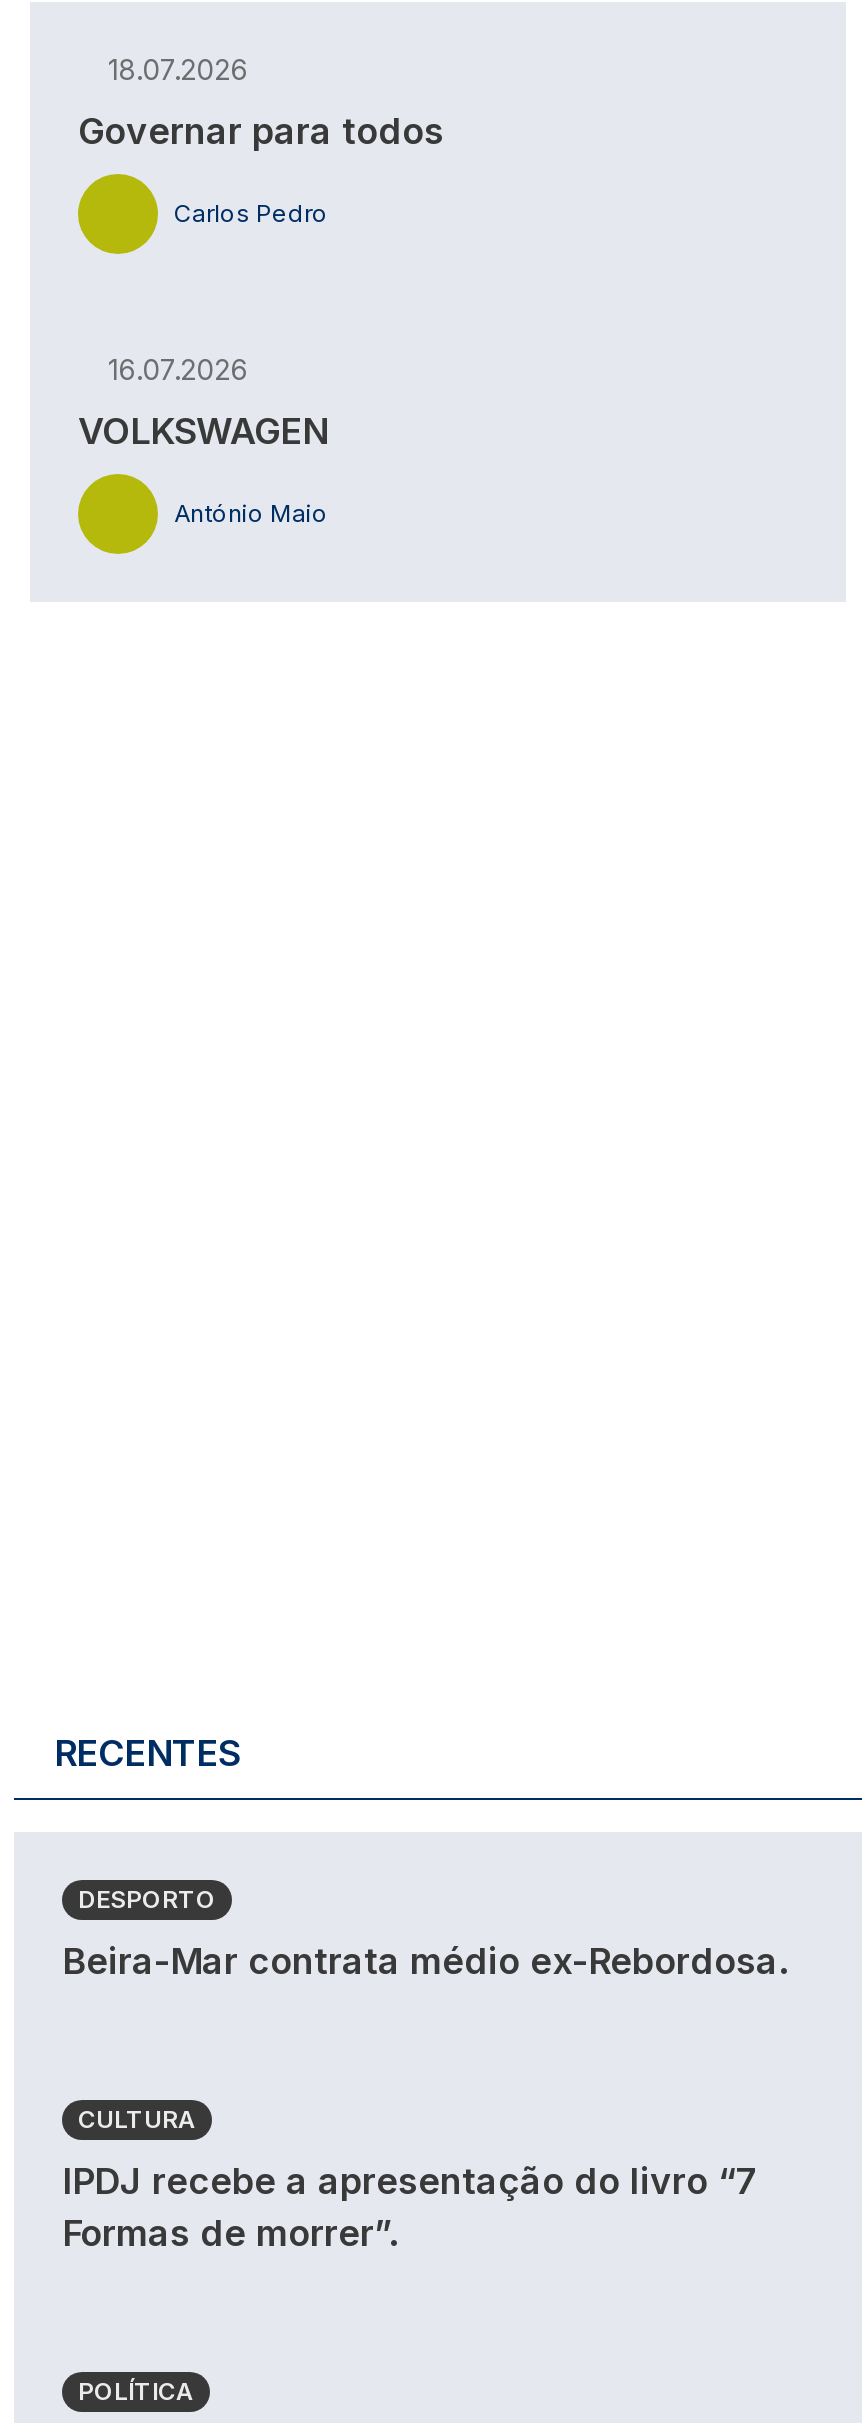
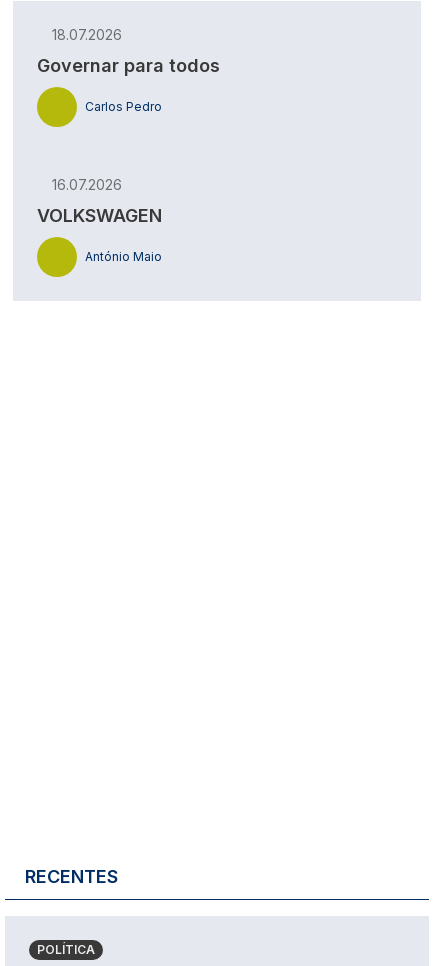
[62,1884,788,1982] DESPORTO | Beira-Mar contrata médio ex-Rebordosa. -> none
[62,2104,758,2254] CULTURA | IPDJ recebe a apresentação do livro “7 | Formas de morrer”. -> none

